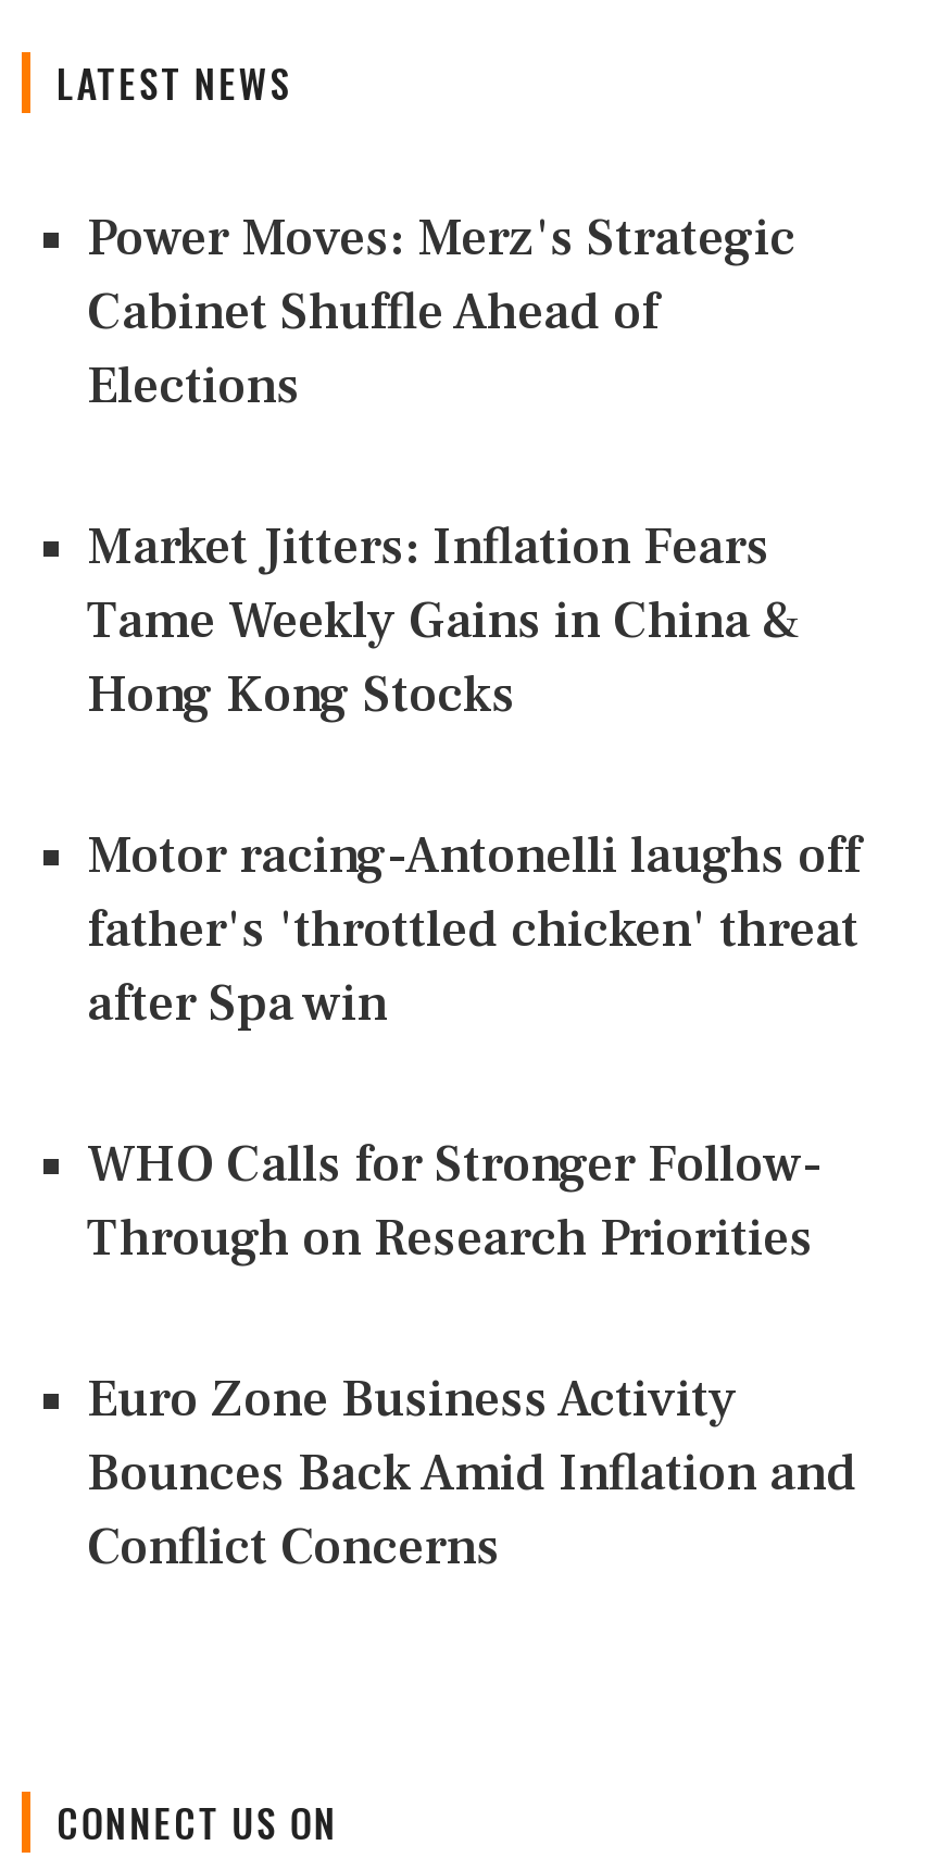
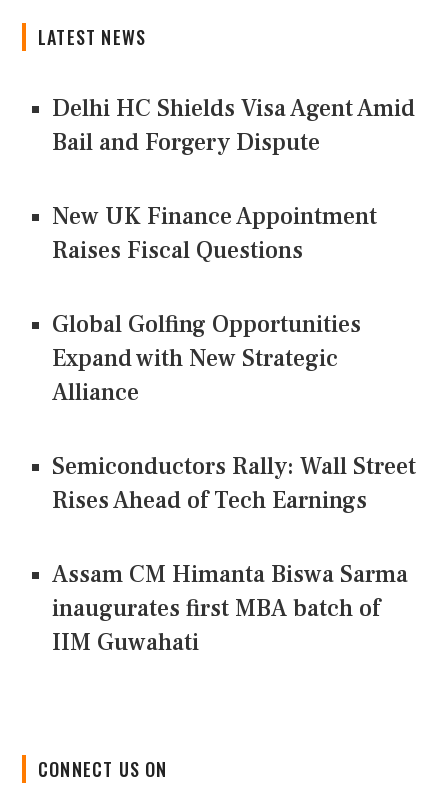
[87,205,795,421] Power Moves: Merz's Strategic | Cabinet Shuffle Ahead of | Elections -> [52,93,415,158] Delhi HC Shields Visa Agent Amid | Bail and Forgery Dispute
[87,514,802,730] Market Jitters: Inflation Fears | Tame Weekly Gains in China & | Hong Kong Stocks -> [52,201,377,266] New UK Finance Appointment | Raises Fiscal Questions
[87,823,861,1038] Motor racing-Antonelli laughs off | father's 'throttled chicken' threat | after Spa win -> [52,309,361,408] Global Golfing Opportunities | Expand with New Strategic | Alliance
[87,1132,819,1273] WHO Calls for Stronger Follow- | Through on Research Priorities -> [52,451,416,516] Semiconductors Rally: Wall Street | Rises Ahead of Tech Earnings
[87,1367,856,1582] Euro Zone Business Activity | Bounces Back Amid Inflation and | Conflict Concerns -> [52,559,408,658] Assam CM Himanta Biswa Sarma | inaugurates first MBA batch of | IIM Guwahati

